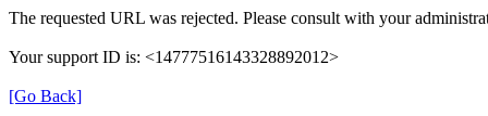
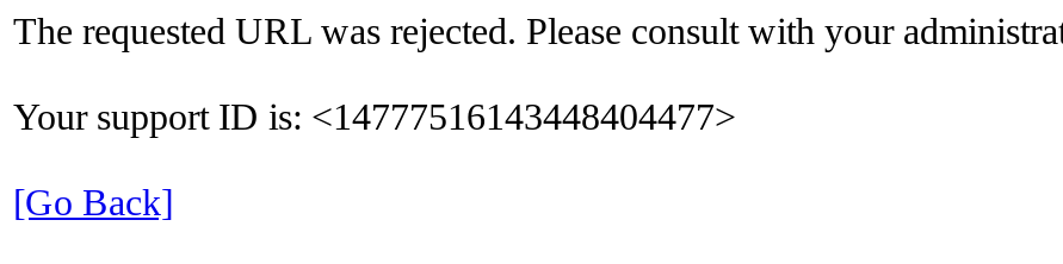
[9,48,339,66] Your support ID is: <14777516143328892012> -> [13,96,736,137] Your support ID is: <14777516143448404477>

